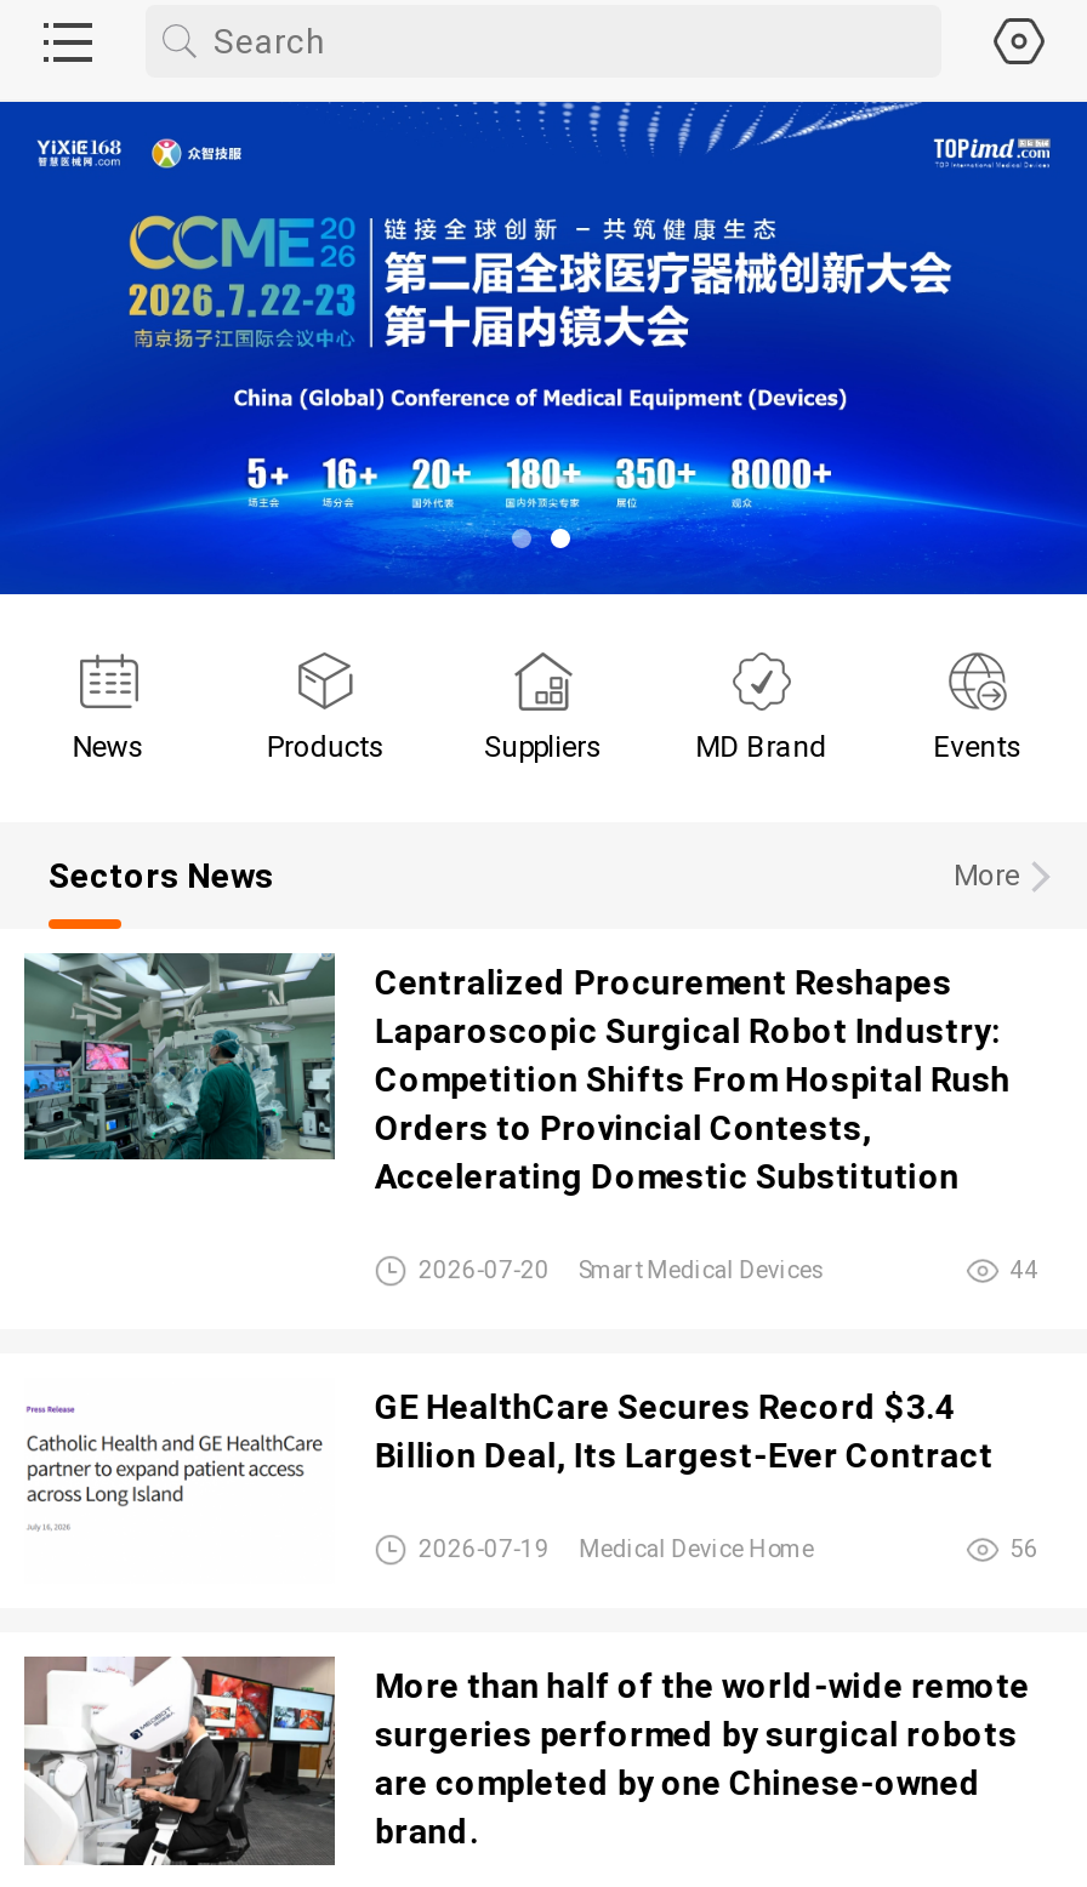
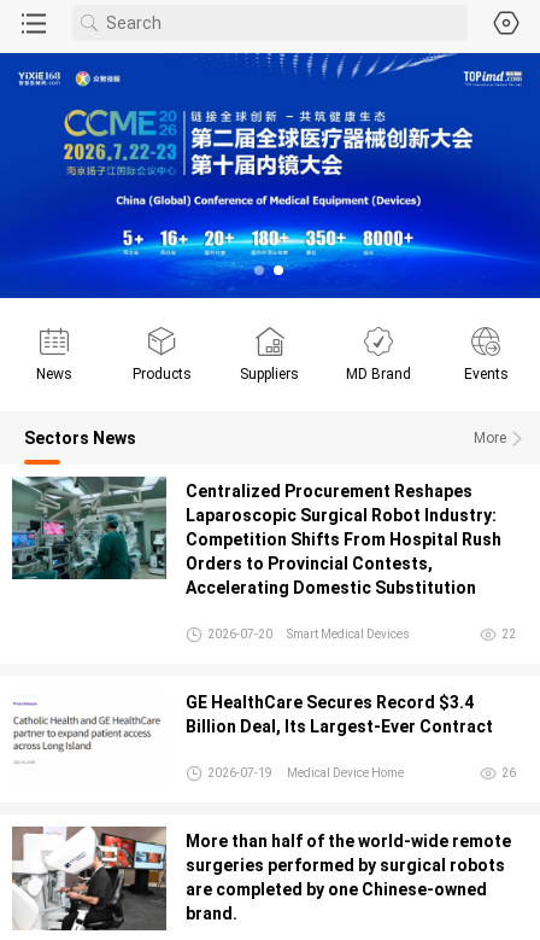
[1009,1255,1038,1282] 44 -> [501,627,516,640] 22
[1009,1534,1038,1561] 56 -> [501,766,516,779] 26

